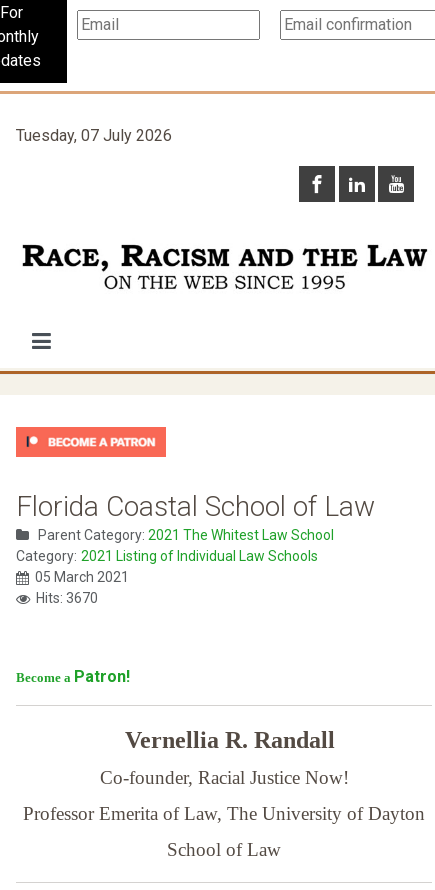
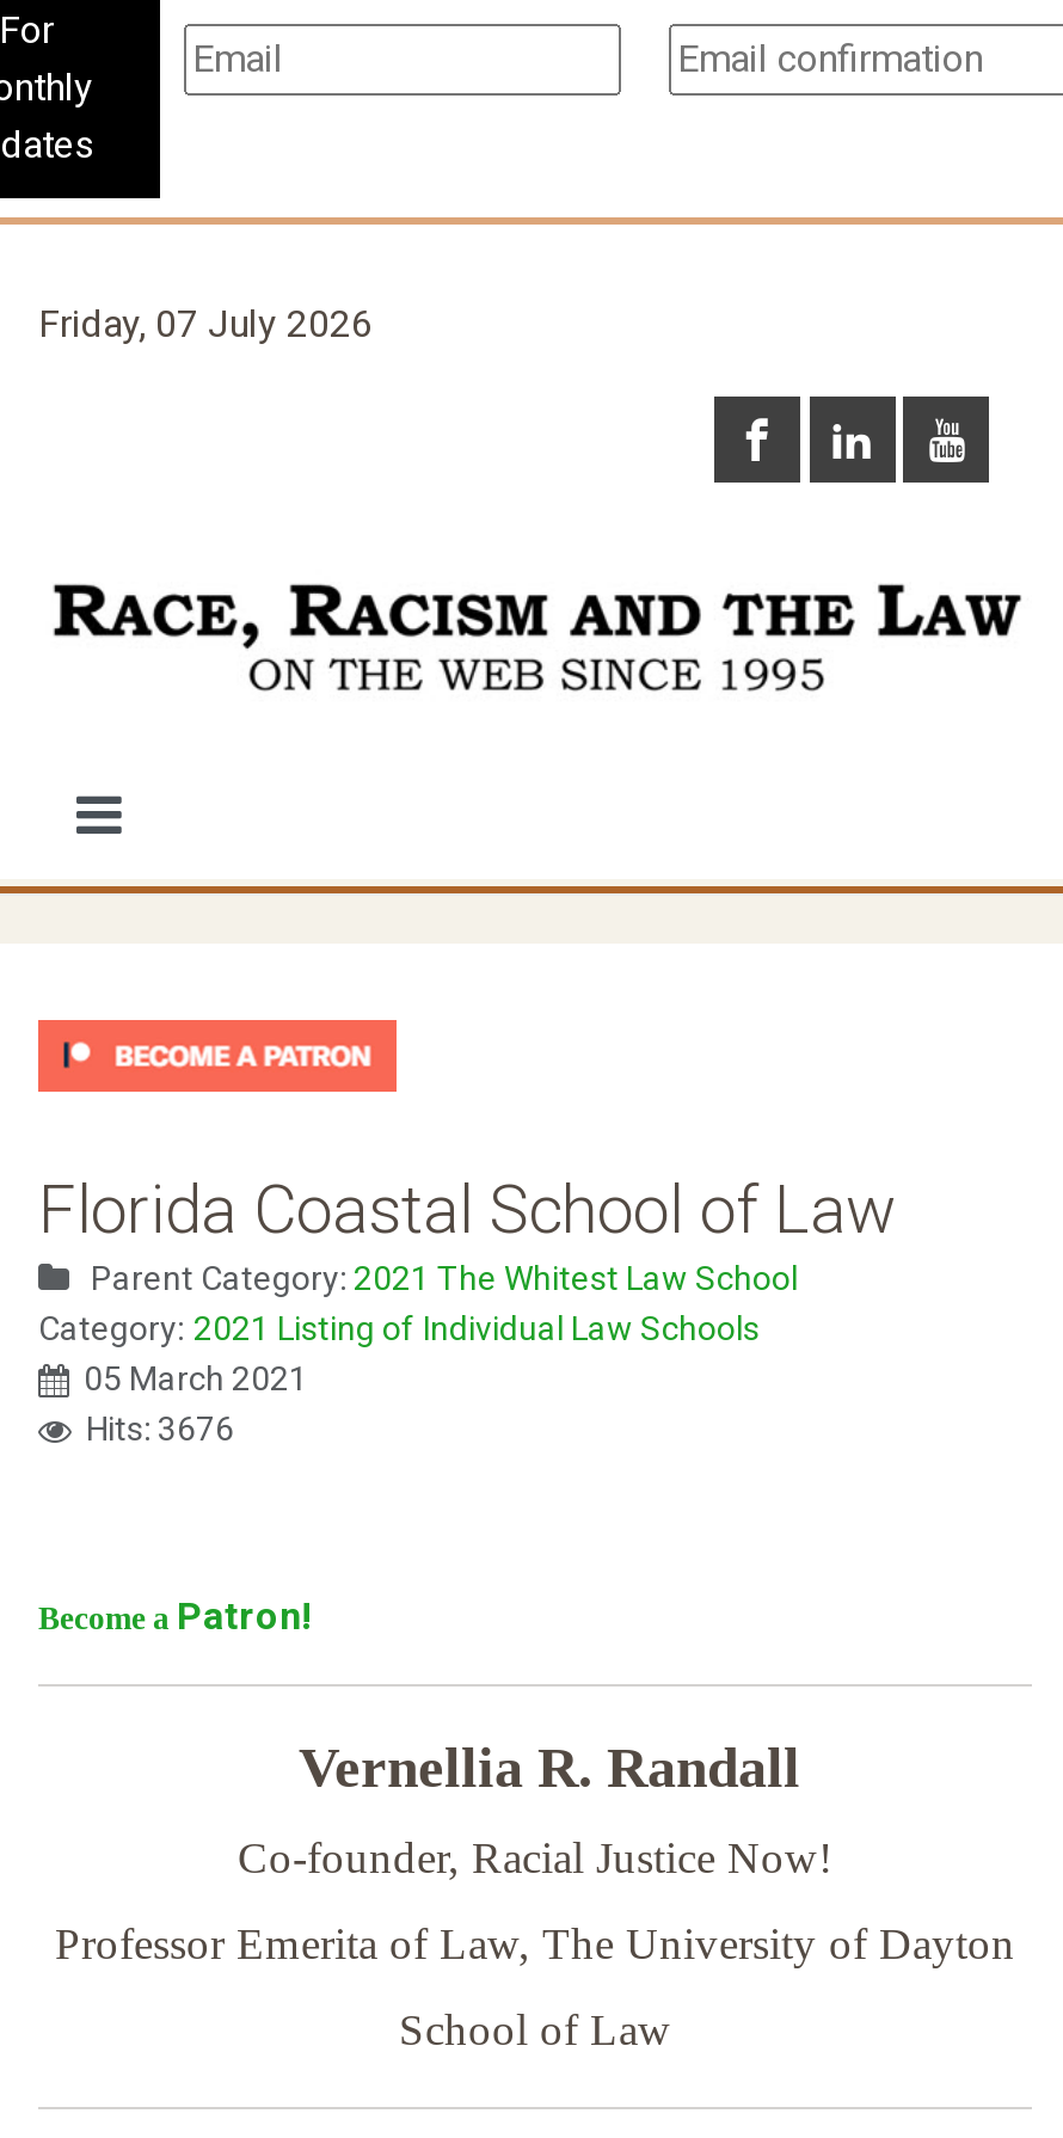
[16,126,172,145] Tuesday, 07 July 2026 -> [38,301,373,346] Friday, 07 July 2026
[36,590,98,606] Hits: 3670 -> [86,1409,234,1448] Hits: 3676

